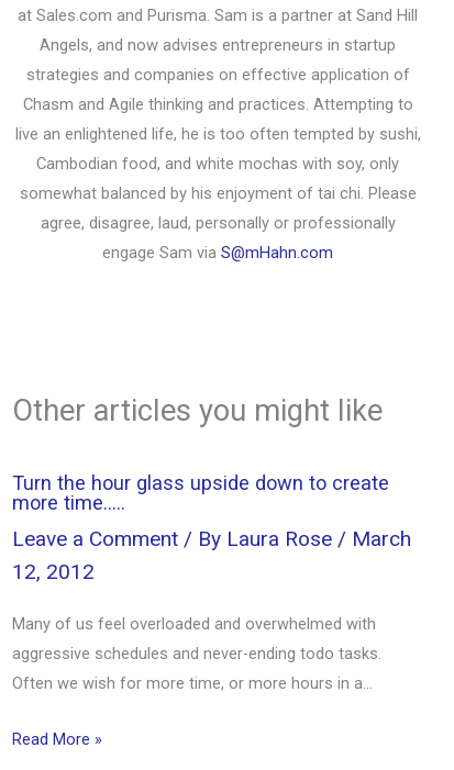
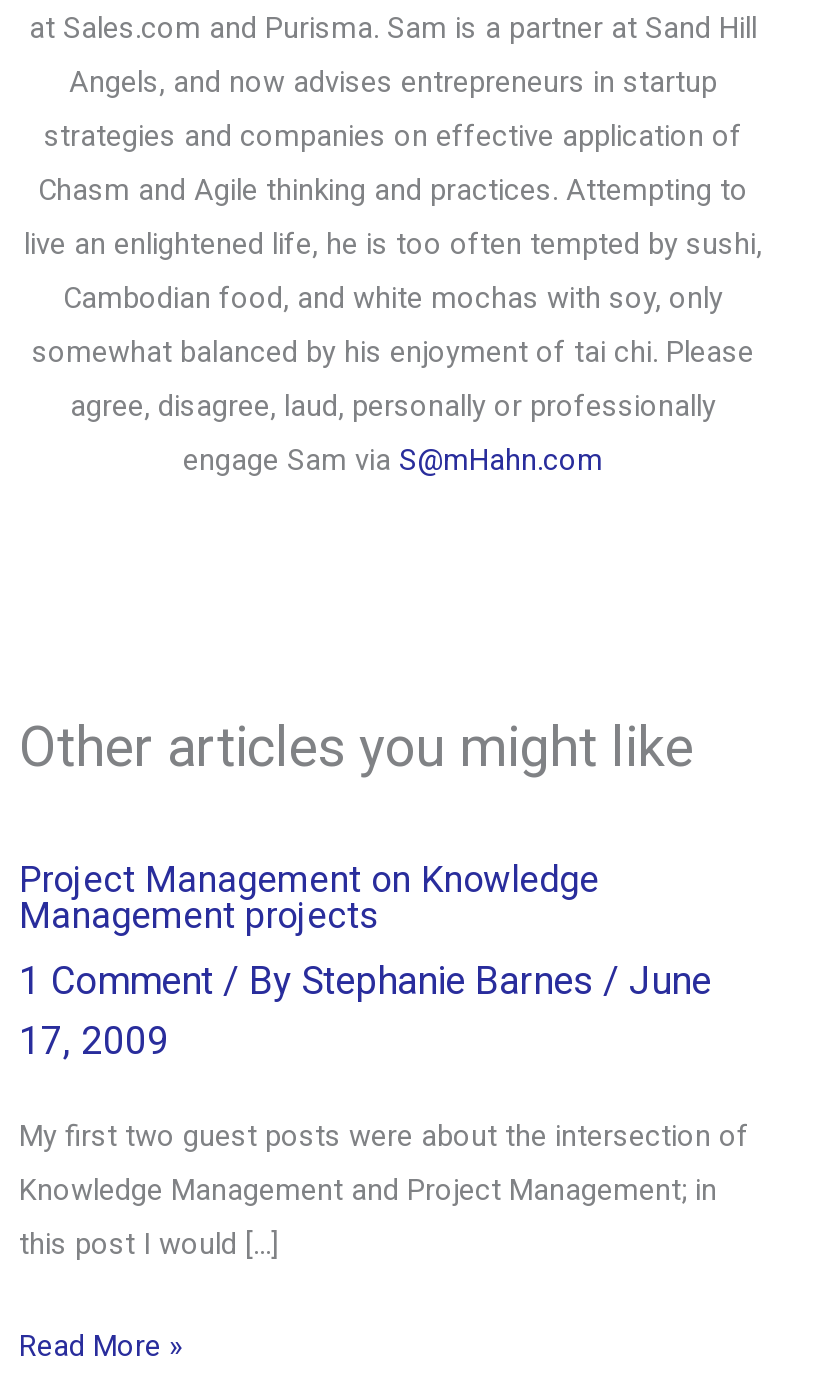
[12,471,389,514] Turn the hour glass upside down to create | more time….. -> [19,858,599,936] Project Management on Knowledge | Management projects
[12,526,411,585] Leave a Comment / By Laura Rose / March | 12, 2012 -> [19,959,711,1065] 1 Comment / By Stephanie Barnes / June | 17, 2009
[12,615,376,634] Many of us feel overloaded and overwhelmed with -> [19,1119,749,1155] My first two guest posts were about the intersection of
[12,644,381,664] aggressive schedules and never-ending todo tasks. -> [19,1173,717,1209] Knowledge Management and Project Management; in
[12,674,373,694] Often we wish for more time, or more hours in a… -> [19,1227,279,1263] this post I would […]

